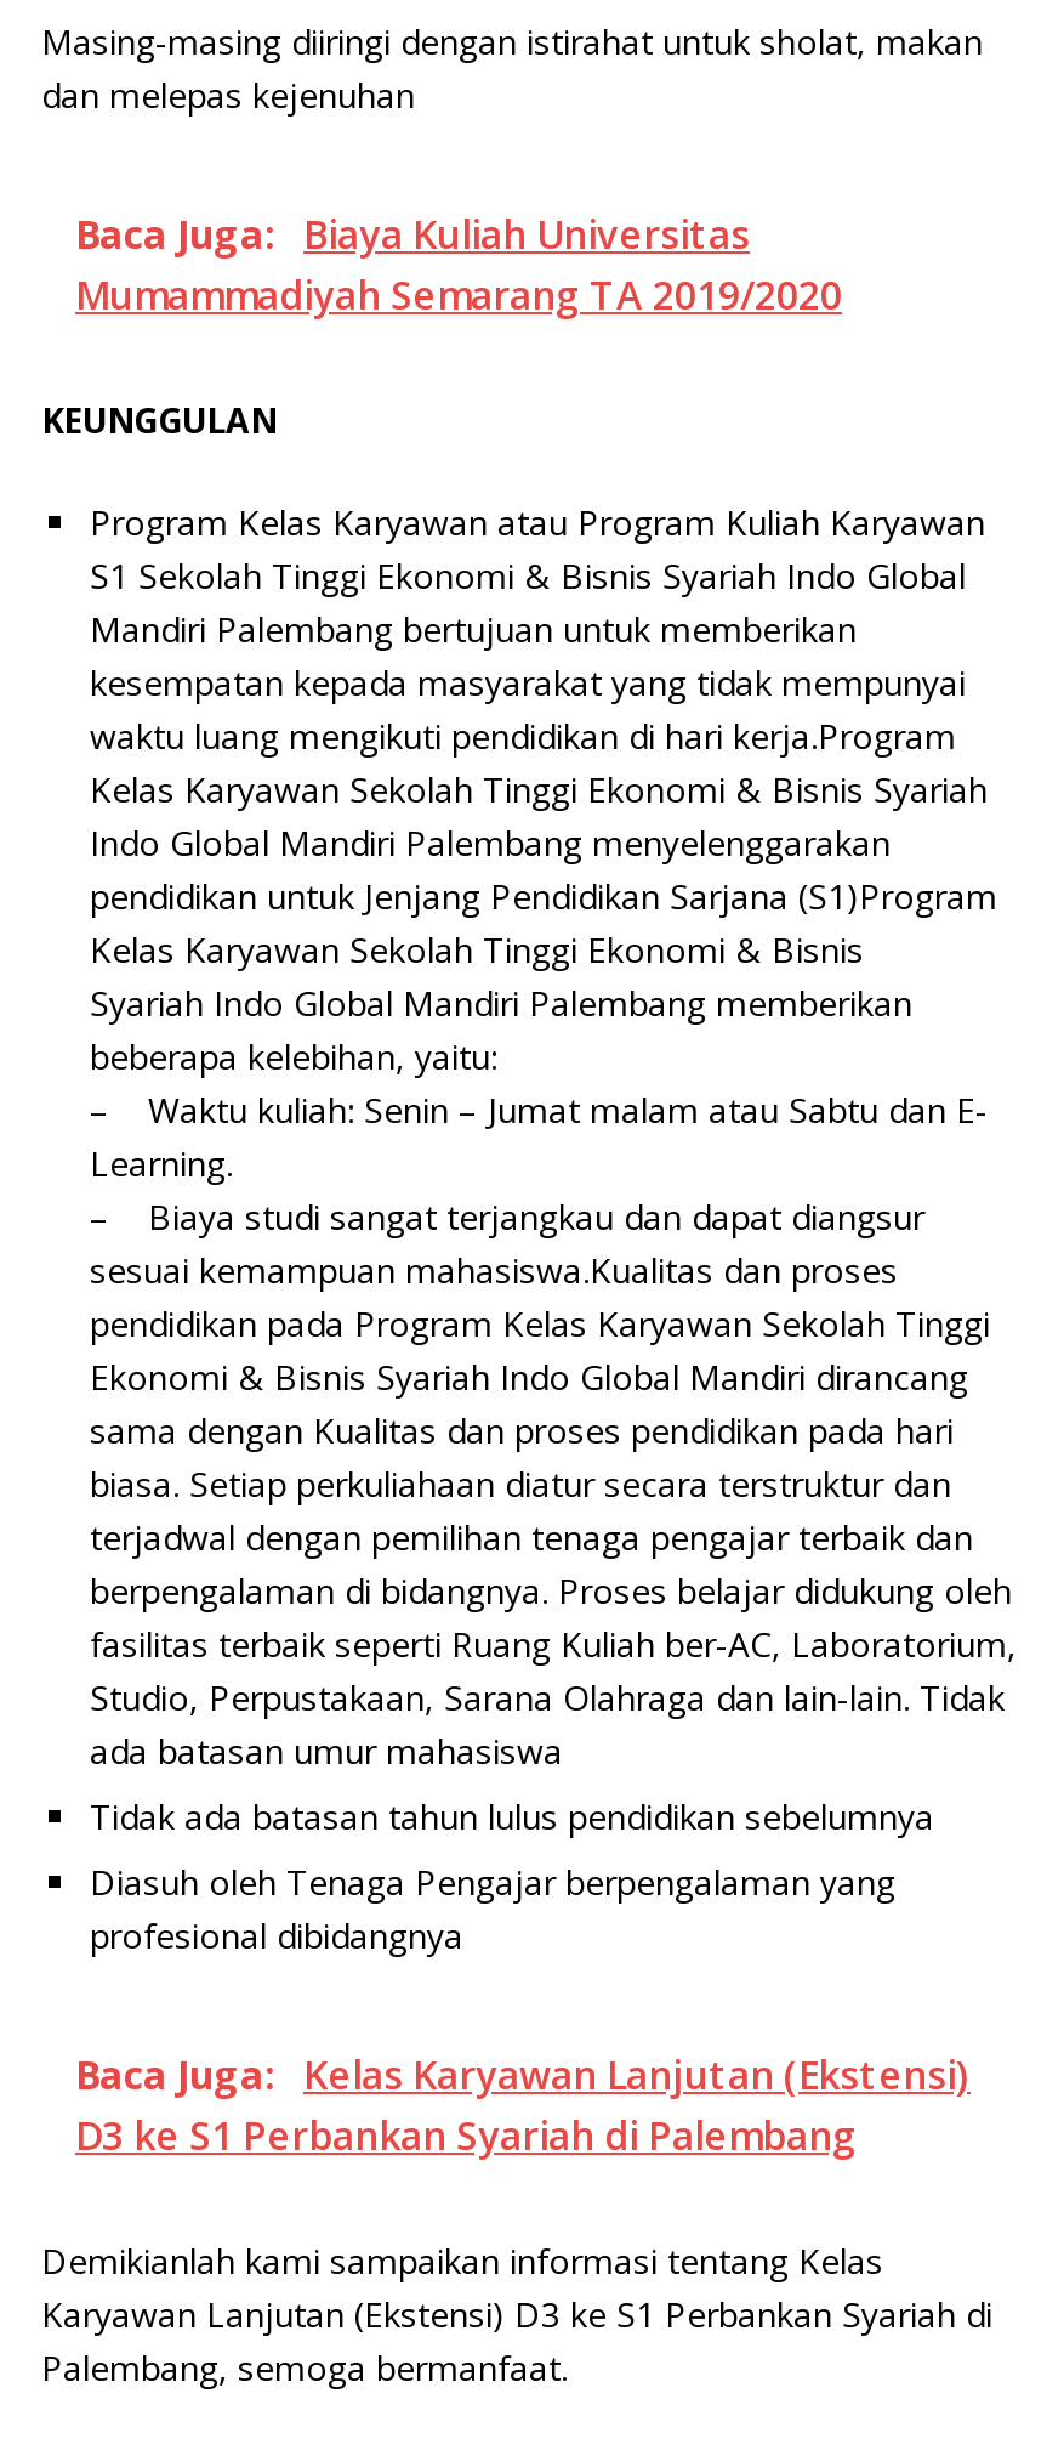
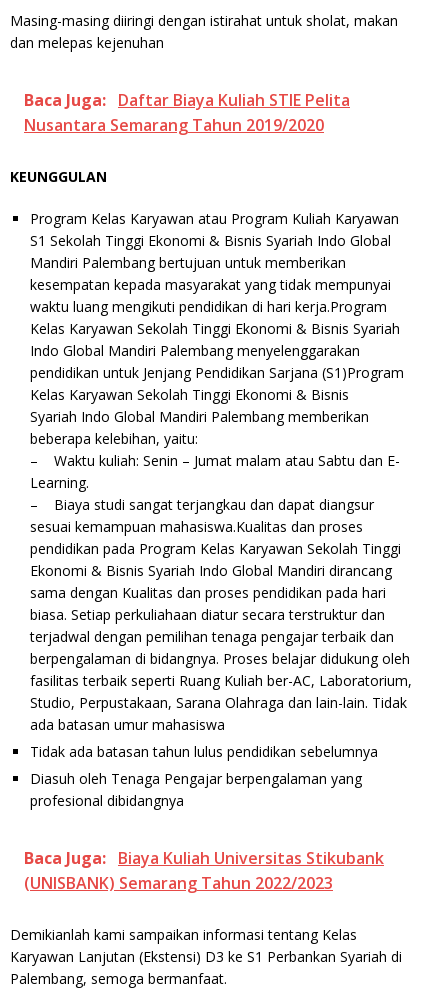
[75,207,842,321] Baca Juga: Biaya Kuliah Universitas | Mumammadiyah Semarang TA 2019/2020 -> [24,89,350,136] Baca Juga: Daftar Biaya Kuliah STIE Pelita | Nusantara Semarang Tahun 2019/2020
[75,2048,971,2162] Baca Juga: Kelas Karyawan Lanjutan (Ekstensi) | D3 ke S1 Perbankan Syariah di Palembang -> [24,847,384,894] Baca Juga: Biaya Kuliah Universitas Stikubank | (UNISBANK) Semarang Tahun 2022/2023

